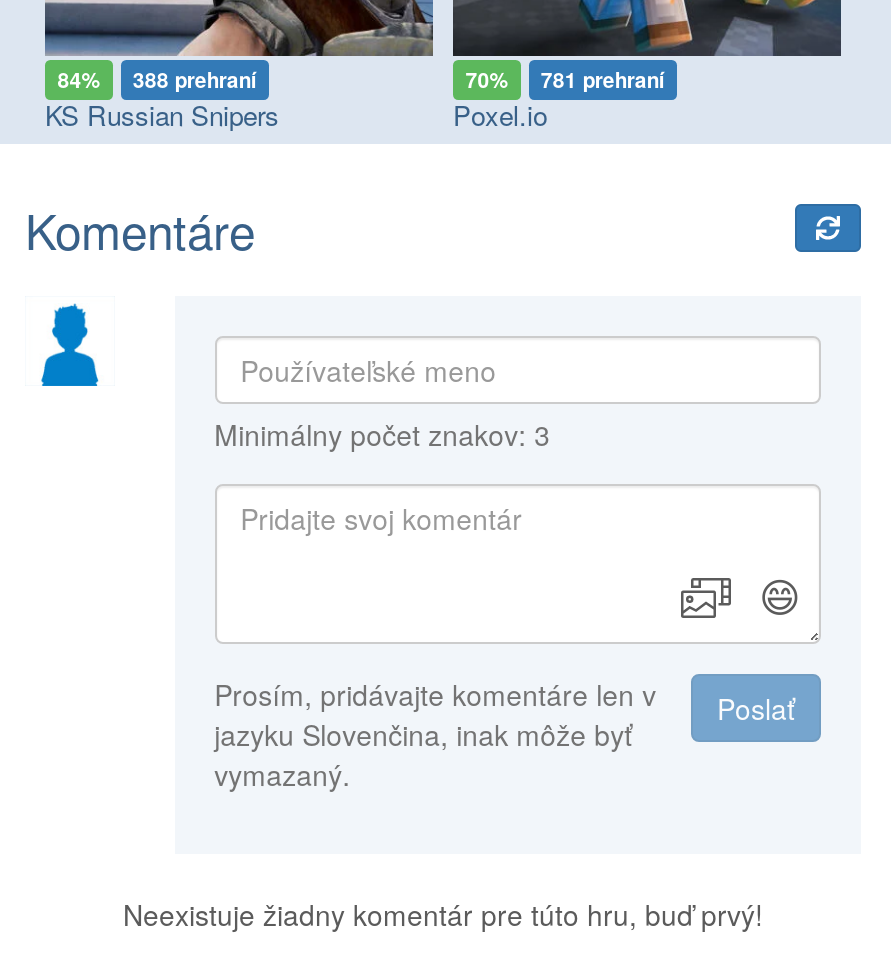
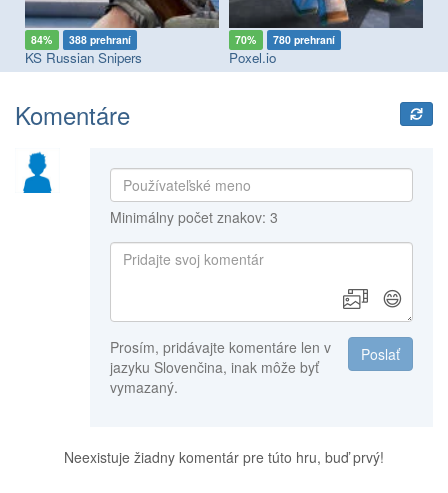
[466,64,665,94] 70% 781 prehraní -> [235,32,335,47] 70% 780 prehraní

